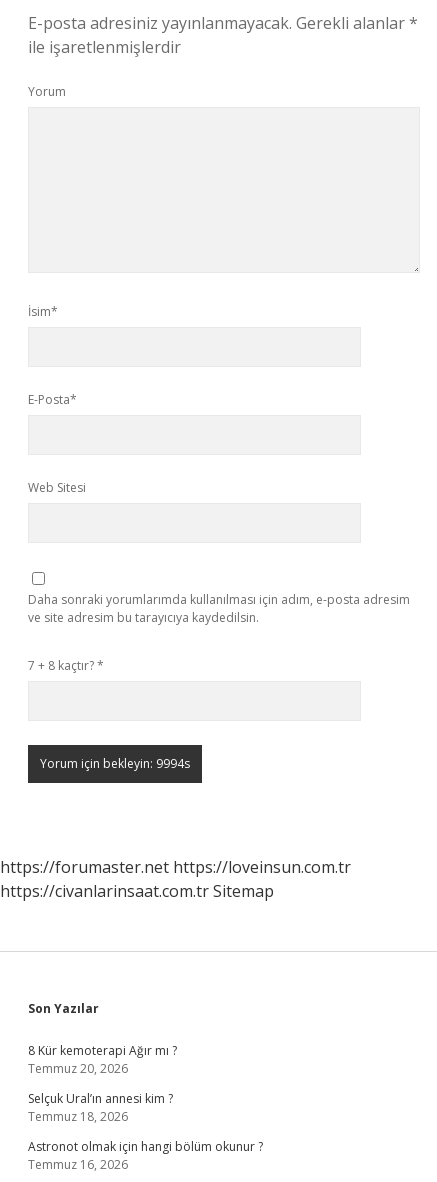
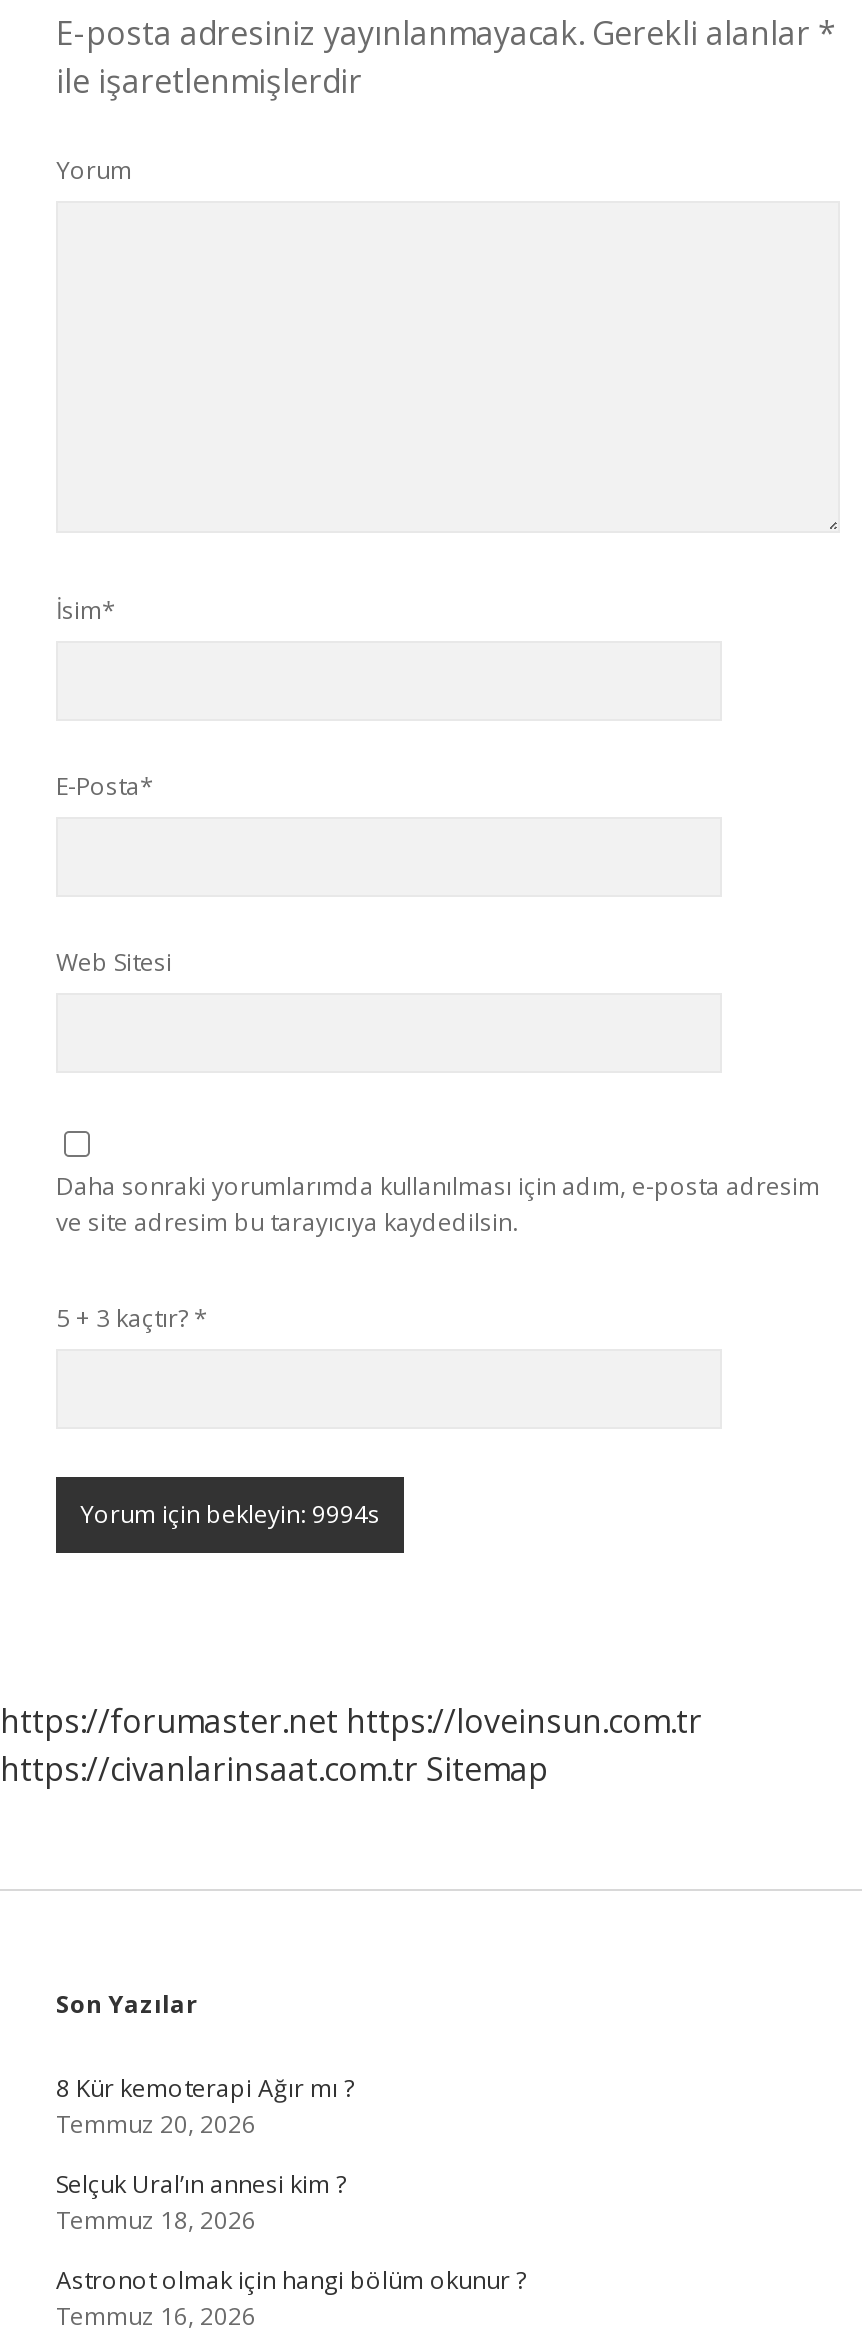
[28,657,104,674] 7 + 8 kaçtır? * -> [56,1301,208,1335] 5 + 3 kaçtır? *

